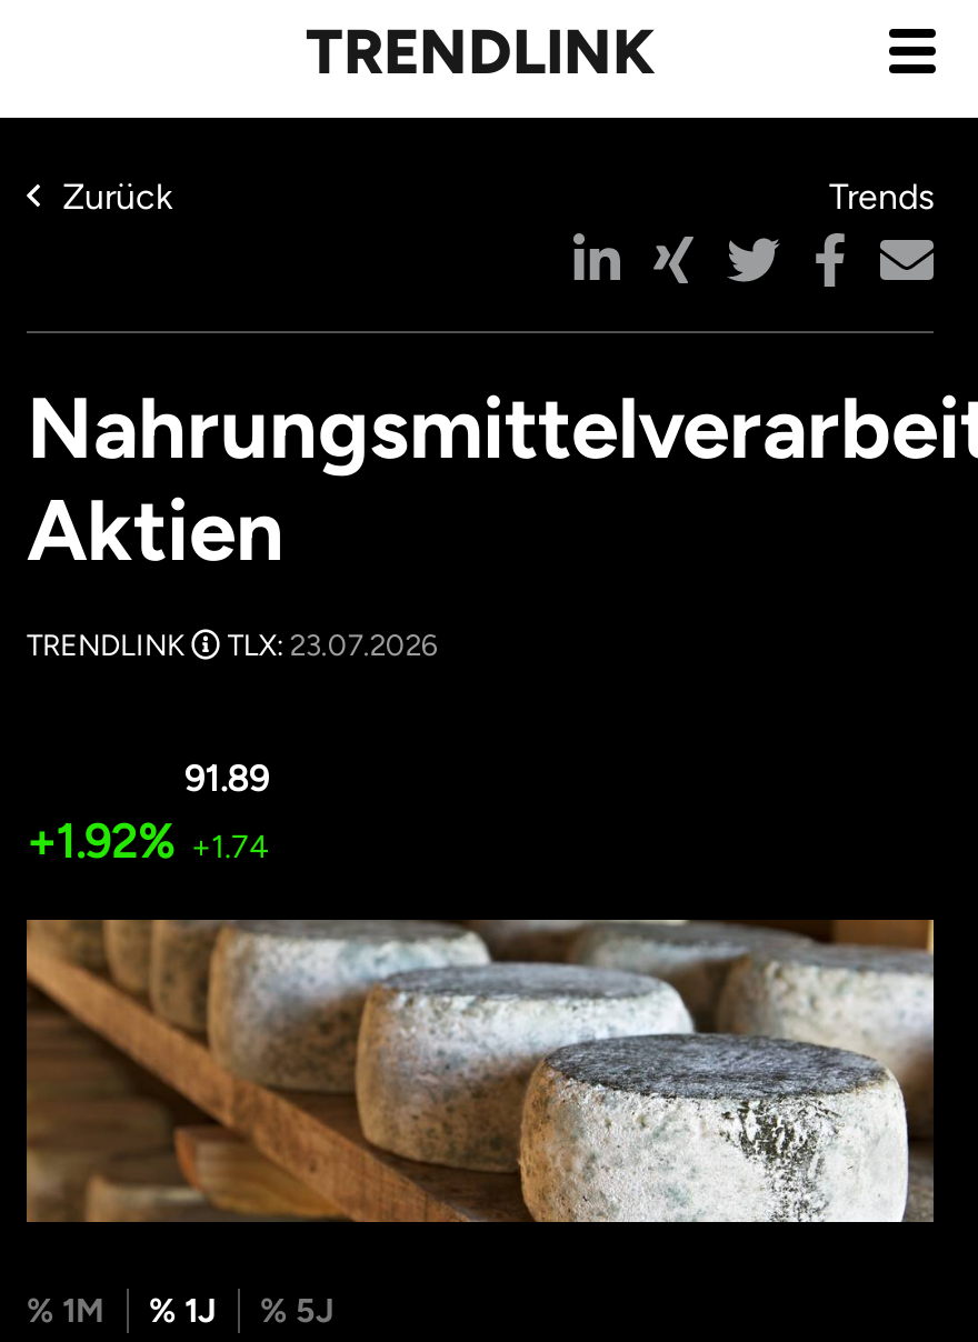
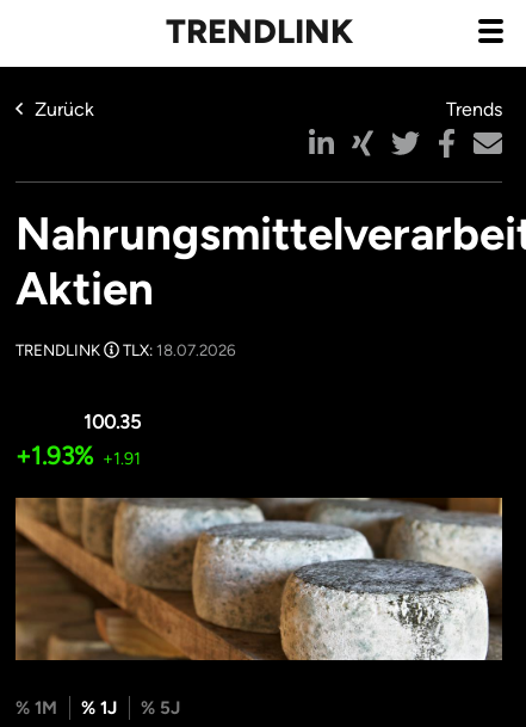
[27,627,439,662] TRENDLINK TLX: 23.07.2026 -> [16,340,237,359] TRENDLINK TLX: 18.07.2026
[184,758,269,800] 91.89 -> [83,411,141,433] 100.35
[27,813,269,869] +1.92% +1.74 -> [16,440,141,470] +1.93% +1.91

